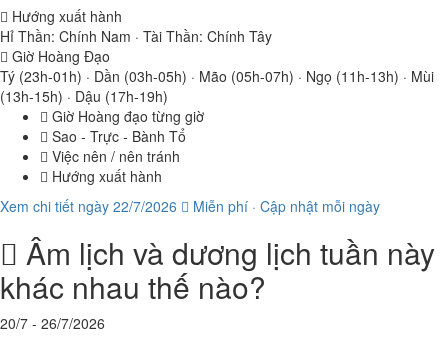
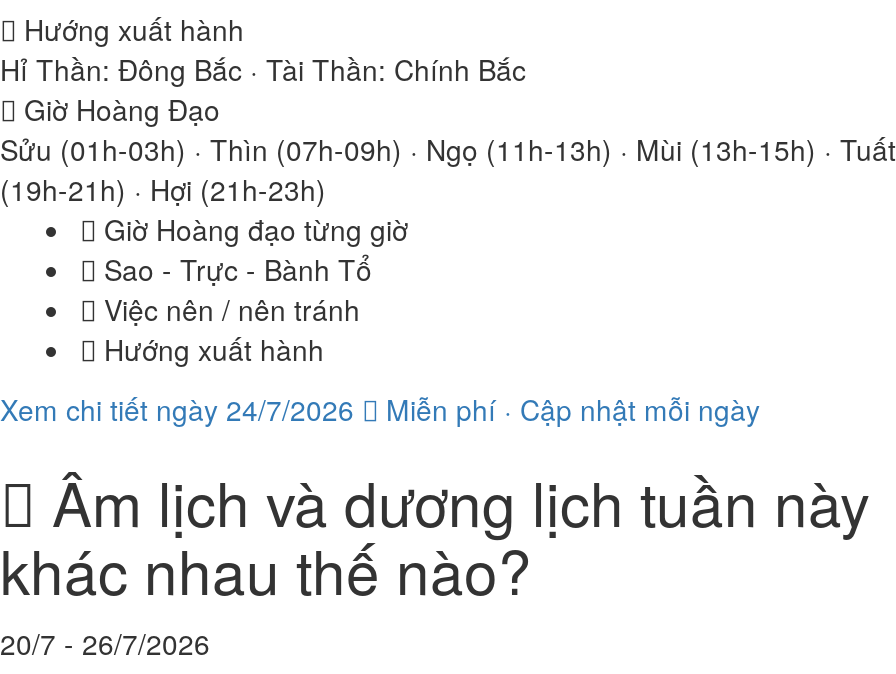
[0,26,272,46] Hỉ Thần: Chính Nam · Tài Thần: Chính Tây -> [0,49,526,89] Hỉ Thần: Đông Bắc · Tài Thần: Chính Bắc
[0,66,434,106] Tý (23h-01h) · Dần (03h-05h) · Mão (05h-07h) · Ngọ (11h-13h) · Mùi | (13h-15h) · Dậu (17h-19h) -> [0,129,896,209] Sửu (01h-03h) · Thìn (07h-09h) · Ngọ (11h-13h) · Mùi (13h-15h) · Tuất | (19h-21h) · Hợi (21h-23h)
[0,196,380,216] Xem chi tiết ngày 22/7/2026 Miễn phí · Cập nhật mỗi ngày -> [0,389,760,429] Xem chi tiết ngày 24/7/2026 Miễn phí · Cập nhật mỗi ngày

